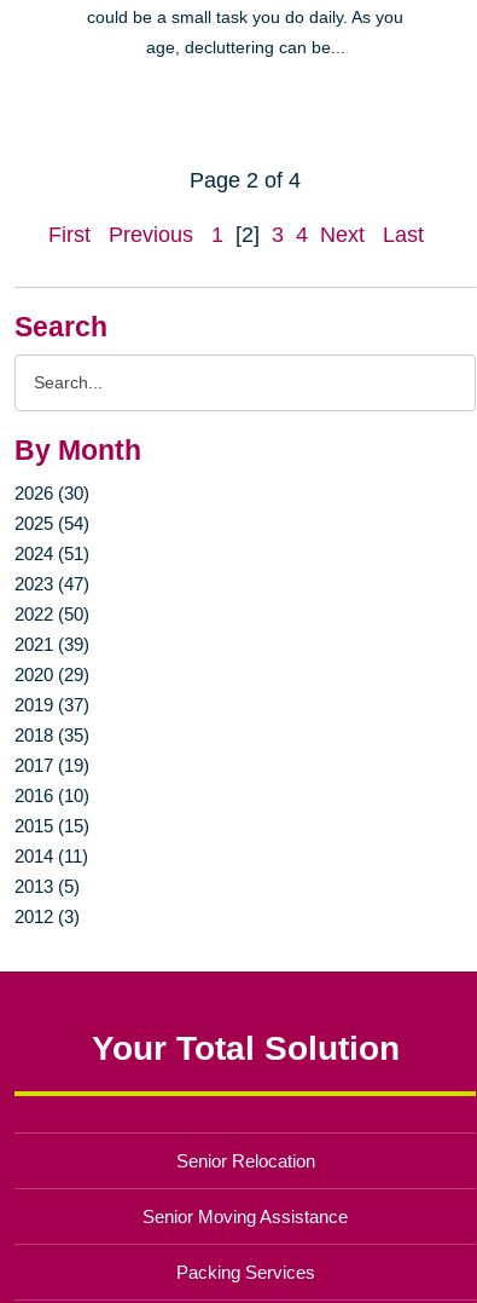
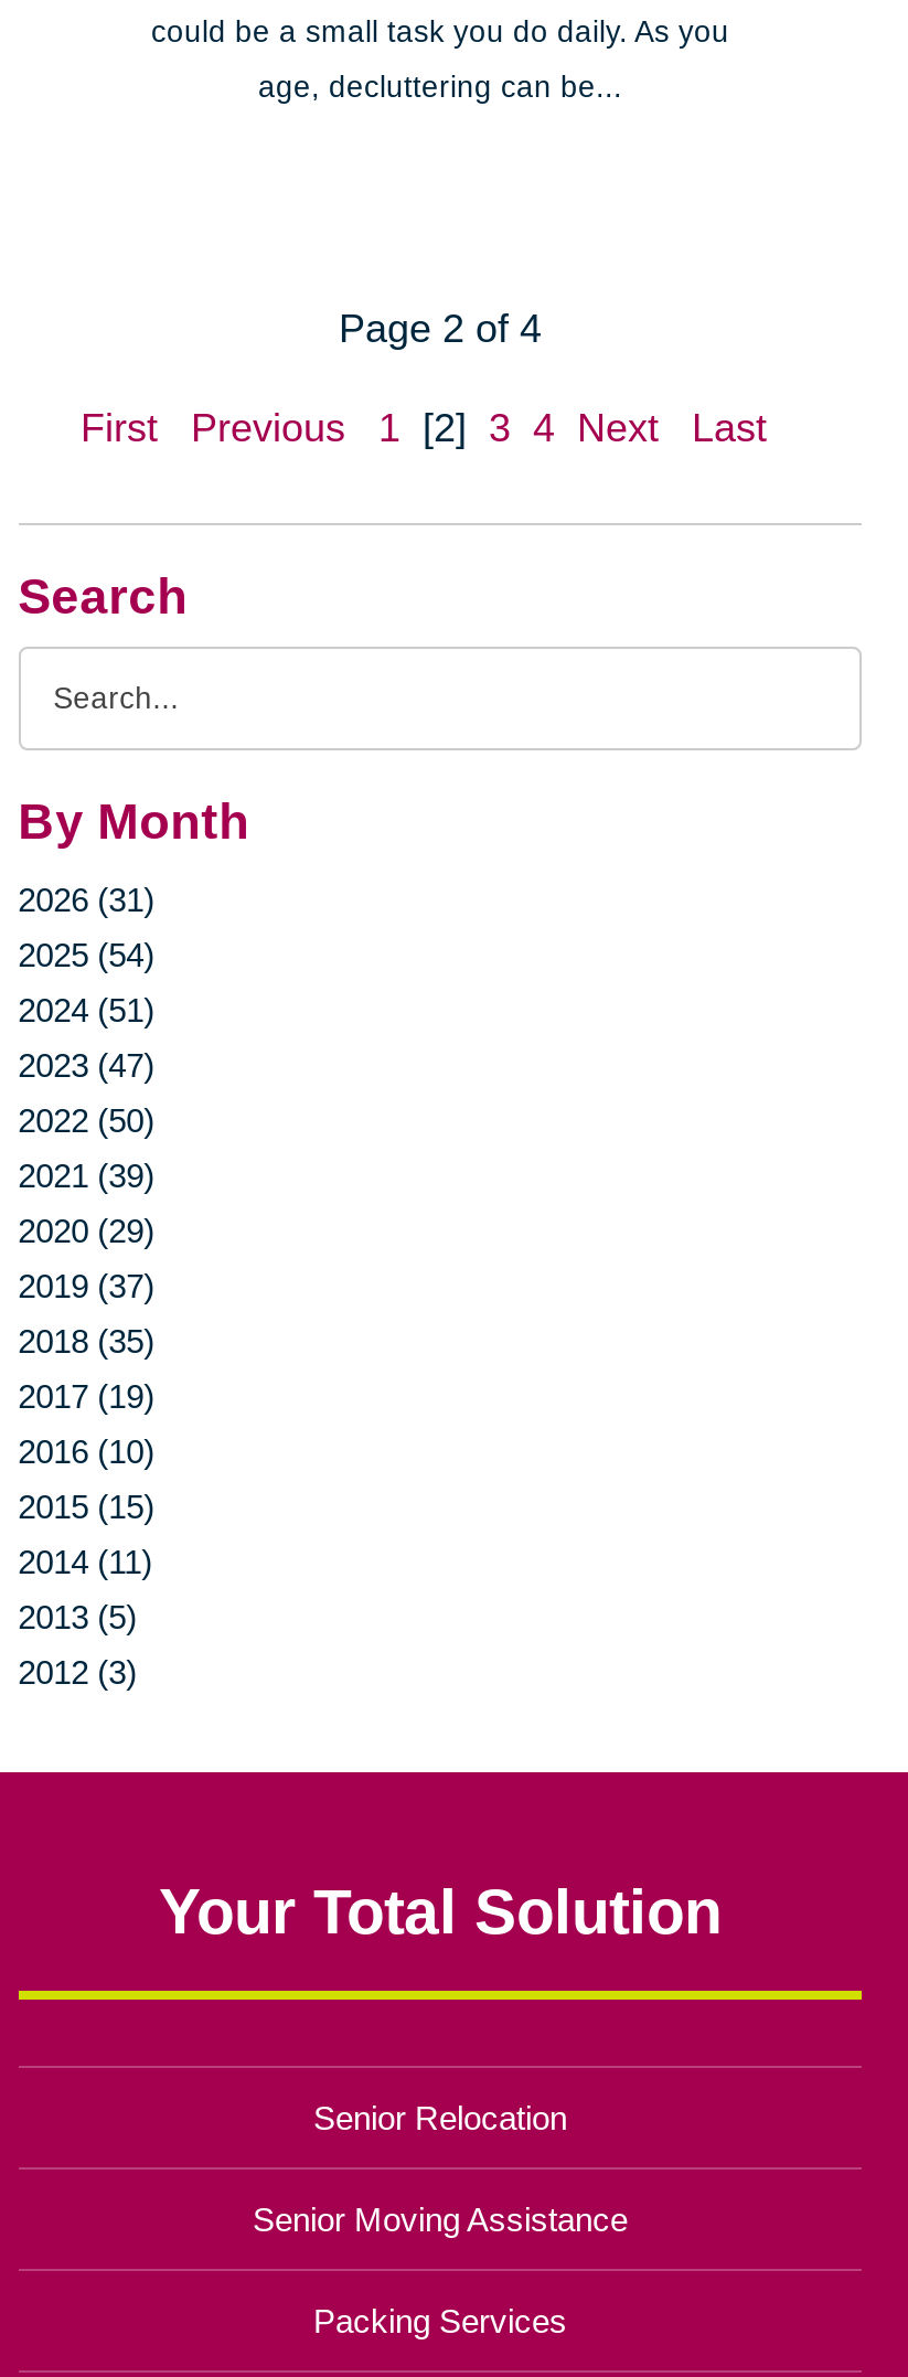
[14,483,89,503] 2026 (30) -> [18,880,155,918] 2026 (31)

